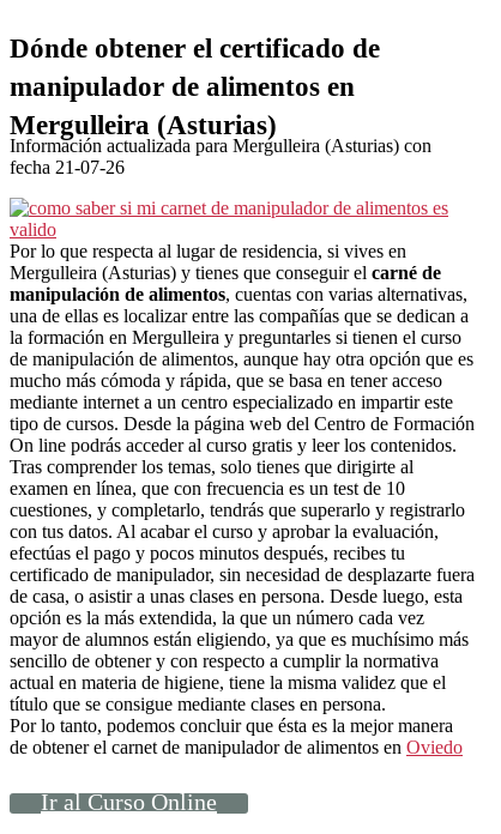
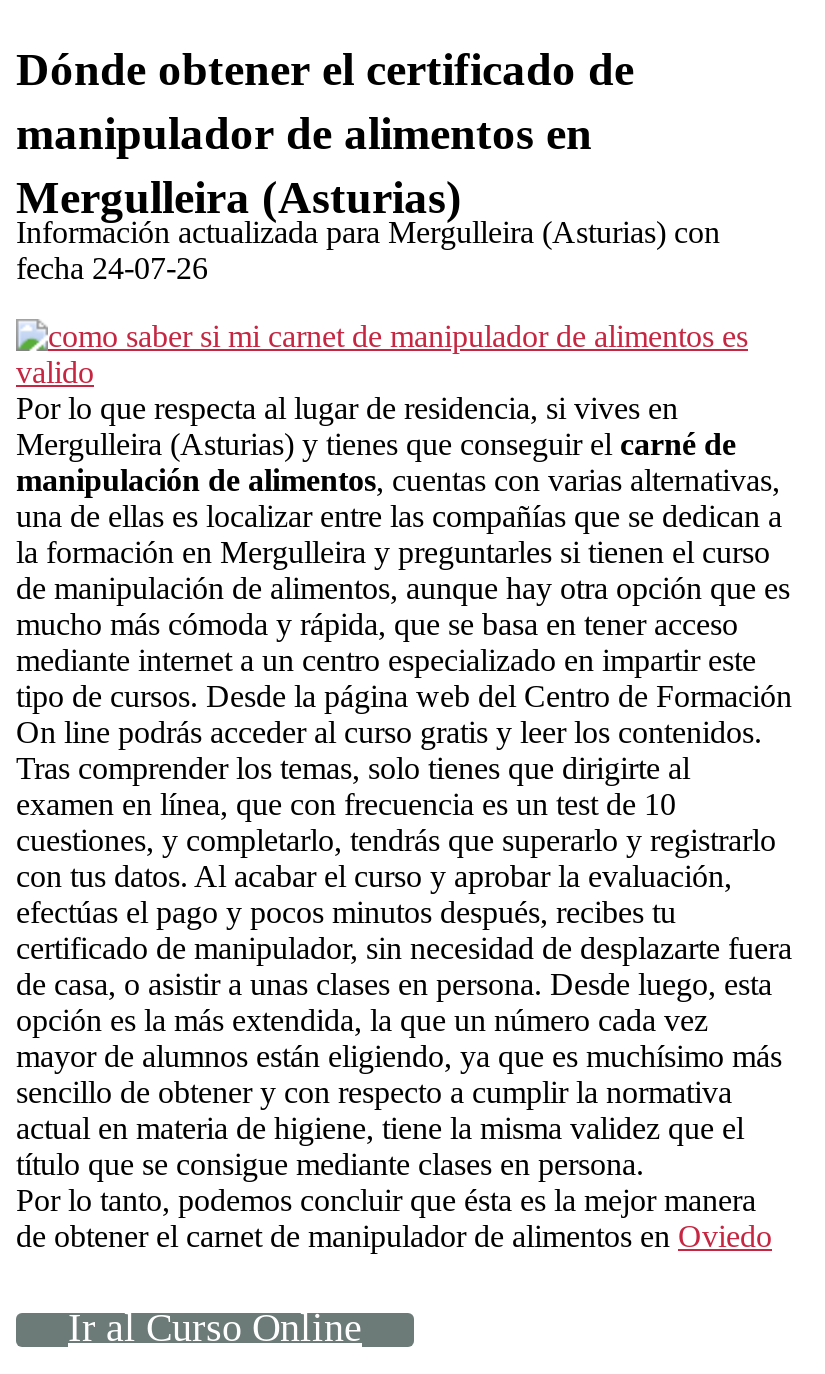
[10,156,125,177] fecha 21-07-26 -> [16,250,208,284] fecha 24-07-26

